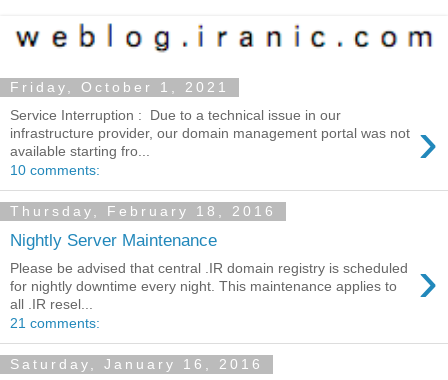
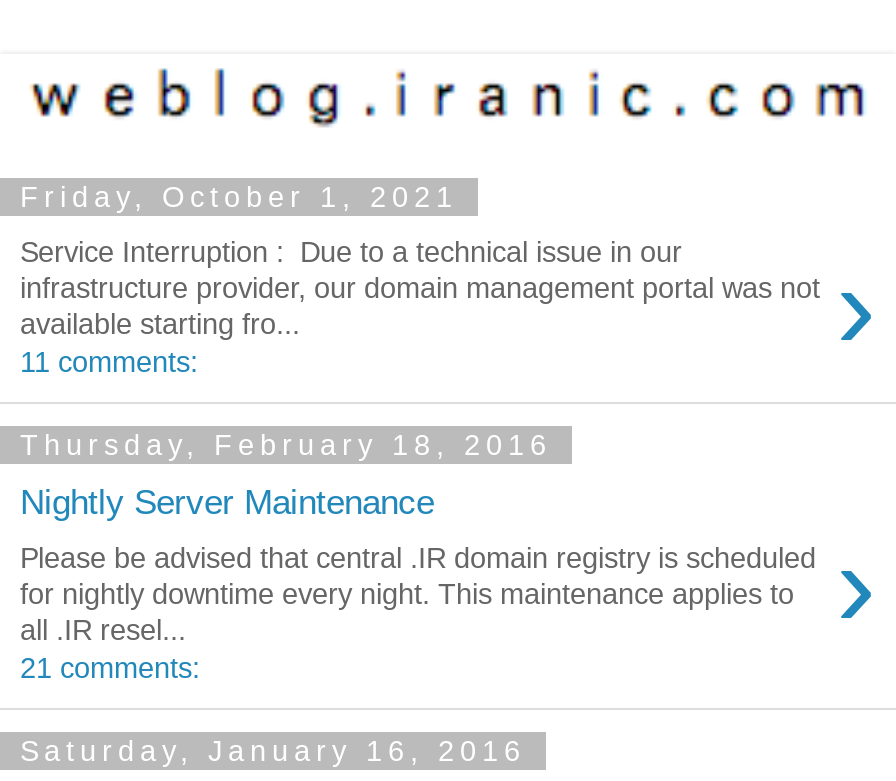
[10,162,100,178] 10 comments: -> [20,346,198,378] 11 comments:

